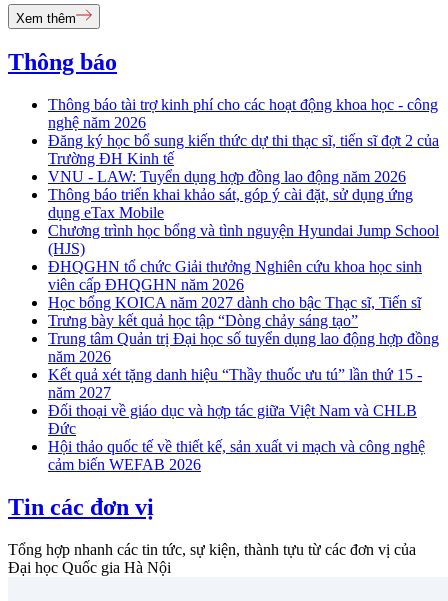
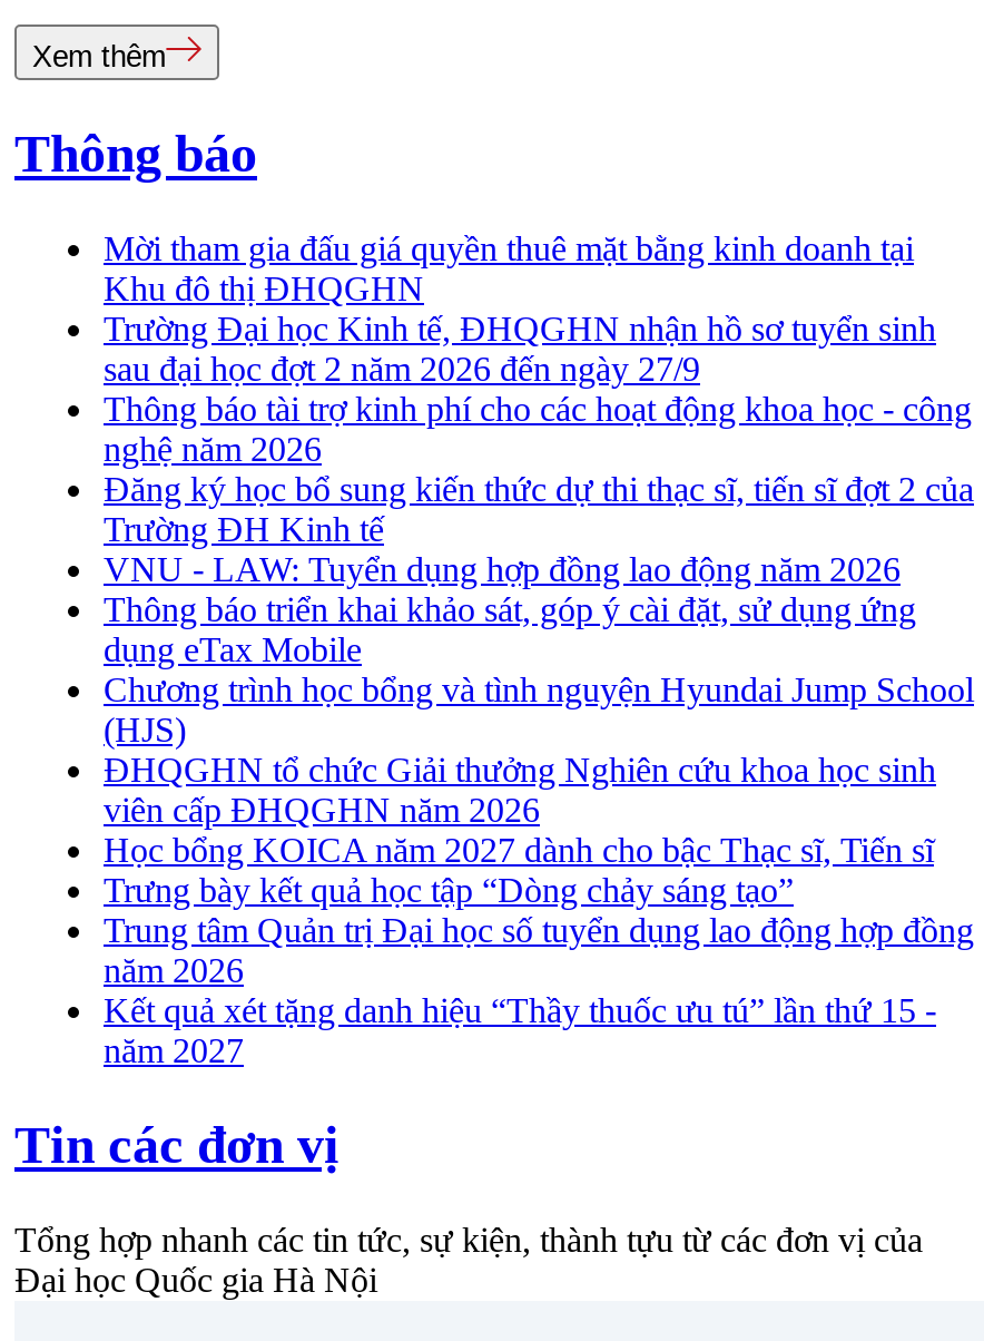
none -> [104,230,936,388] Mời tham gia đấu giá quyền thuê mặt bằng kinh doanh tại | Khu đô thị ĐHQGHN | Trường Đại học Kinh tế, ĐHQGHN nhận hồ sơ tuyển sinh | sau đại học đợt 2 năm 2026 đến ngày 27/9
moved [48,96,439,401] -> [104,390,974,1070]: Thông báo tài trợ kinh phí cho các hoạt động khoa học - công | nghệ năm 2026 | Đăng ký học bổ sung kiến thức dự thi thạc sĩ, tiến sĩ đợt 2 của | ... | Kết quả xét tặng danh hiệu “Thầy thuốc ưu tú” lần thứ 15 - | năm 2027
[48,402,425,473] Đối thoại về giáo dục và hợp tác giữa Việt Nam và CHLB | Đức | Hội thảo quốc tế về thiết kế, sản xuất vi mạch và công nghệ | cảm biến WEFAB 2026 -> none

